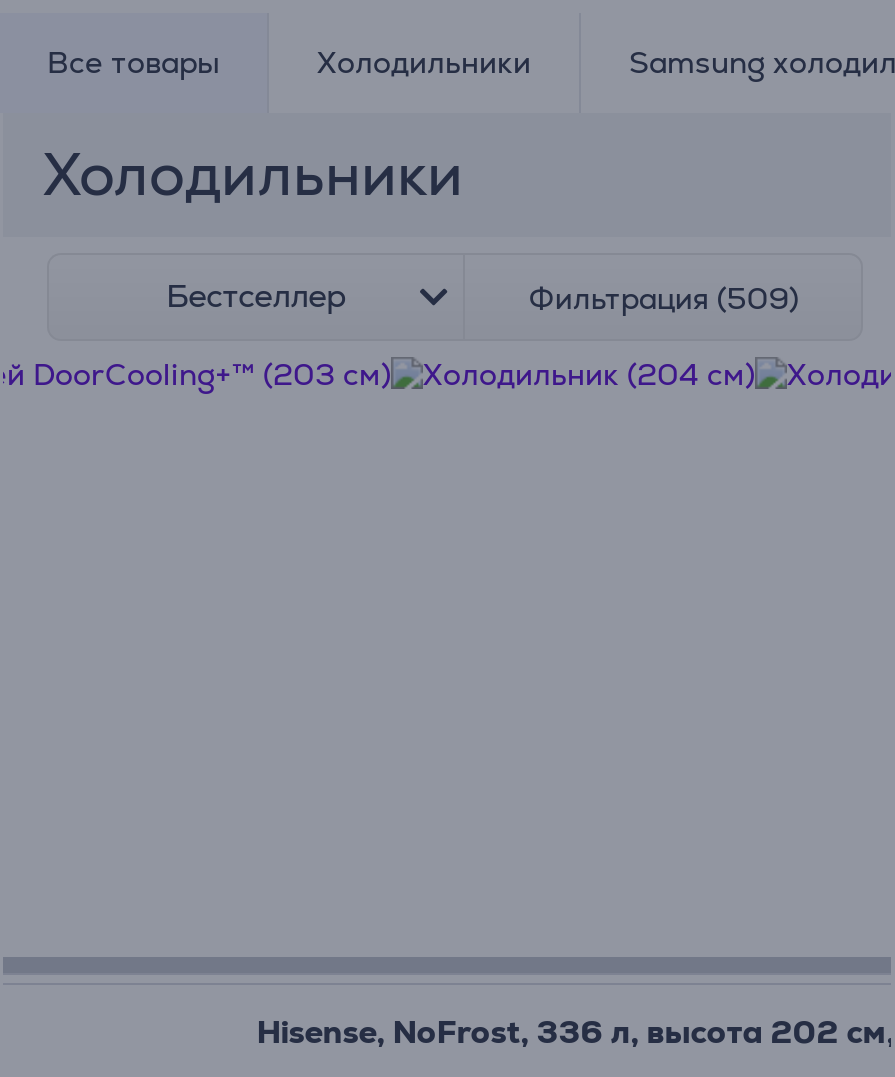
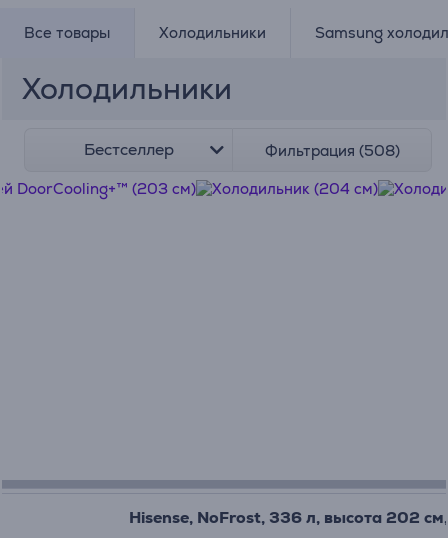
[529,279,799,317] Фильтрация (509) -> [265,141,400,160] Фильтрация (508)

